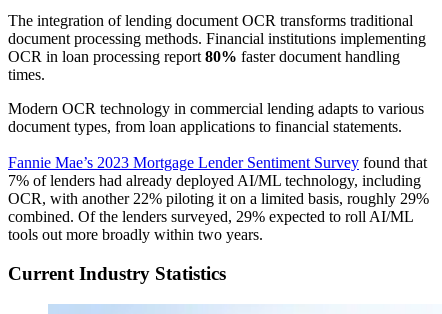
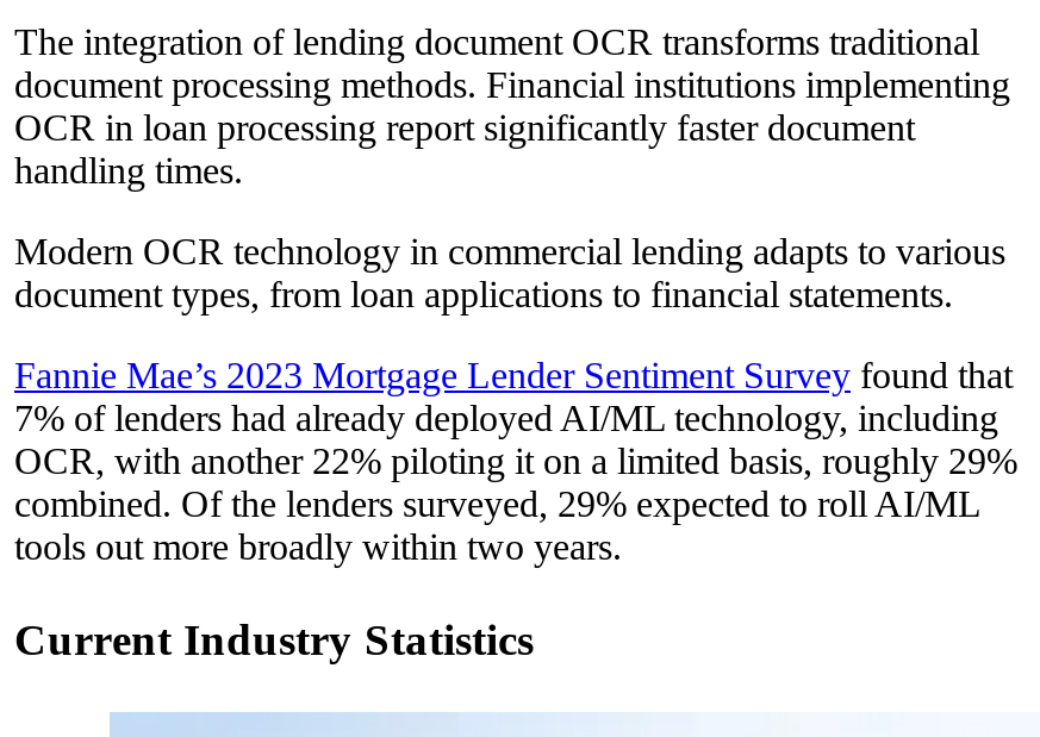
[8,48,400,83] OCR in loan processing report 80% faster document handling | times. -> [14,108,915,191] OCR in loan processing report significantly faster document | handling times.

